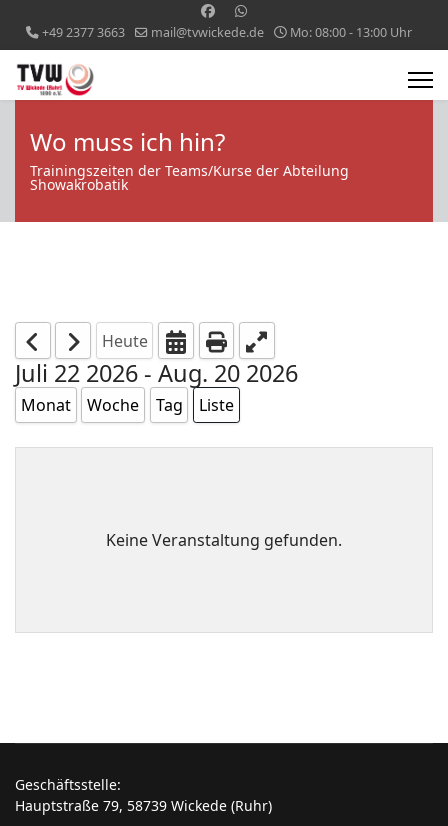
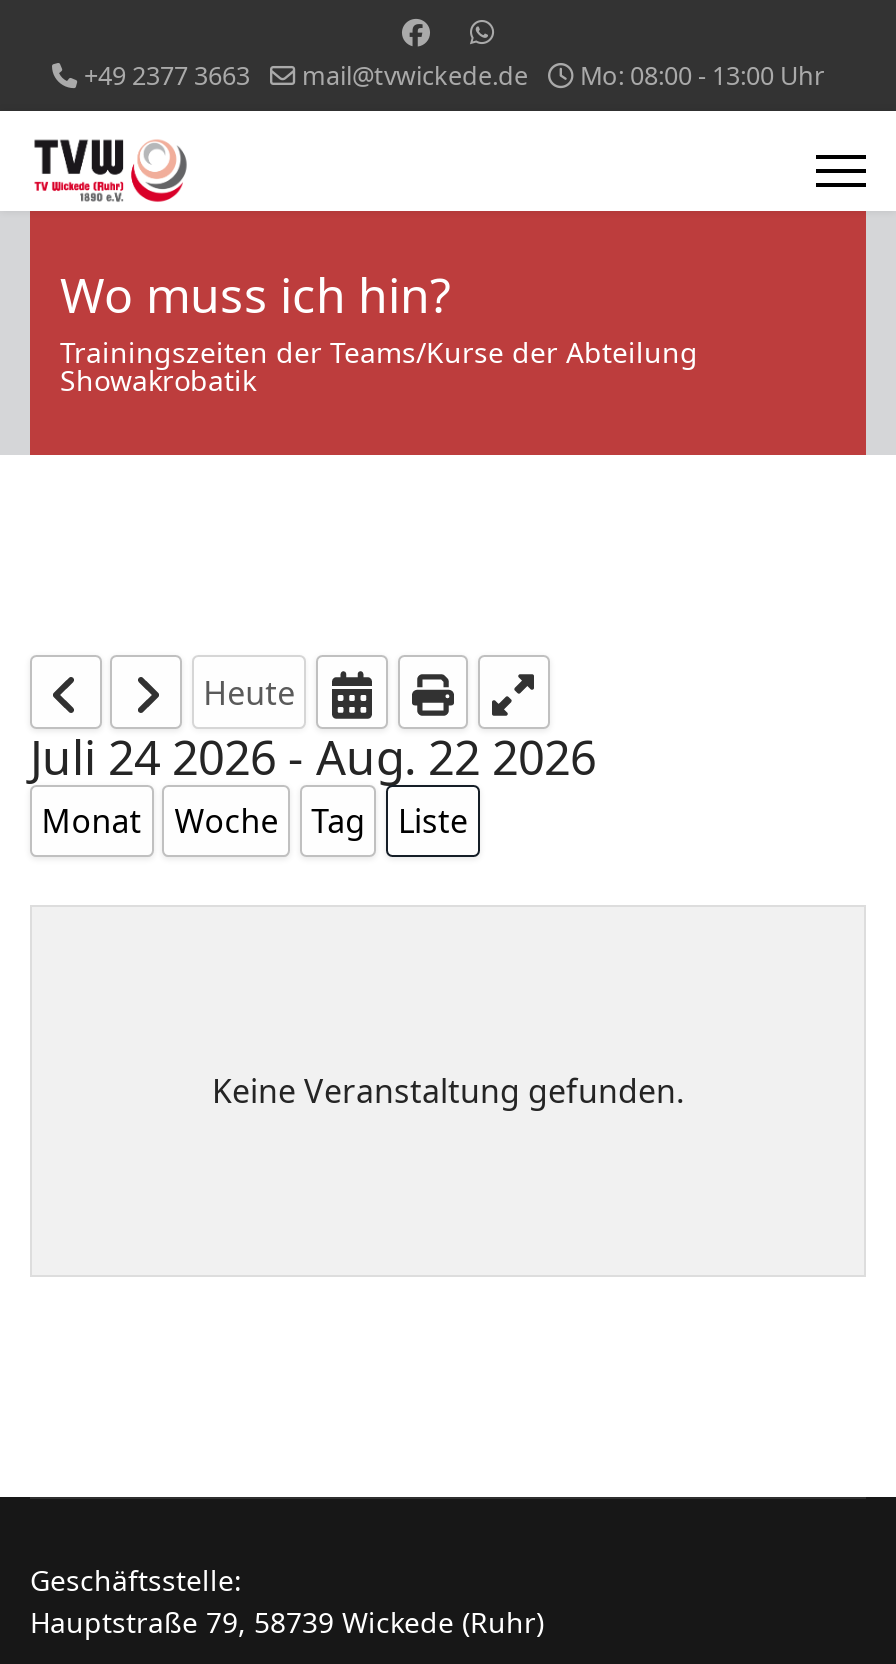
[15,357,298,389] Juli 22 2026 - Aug. 20 2026 -> [30,726,596,790] Juli 24 2026 - Aug. 22 2026

